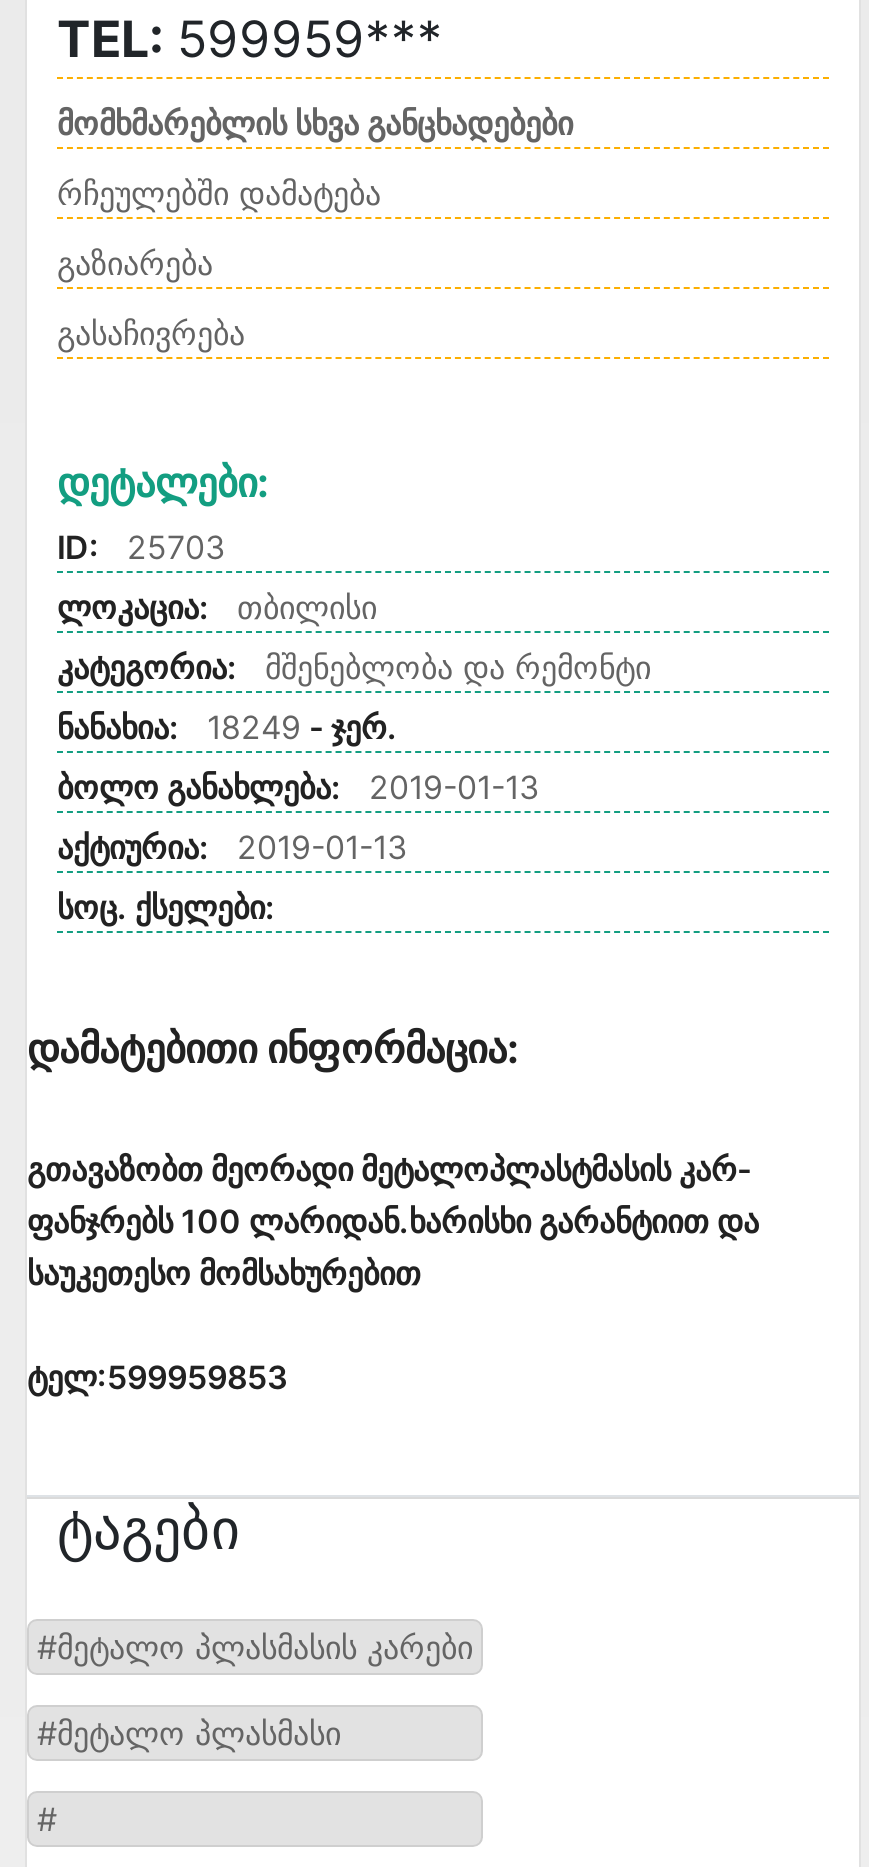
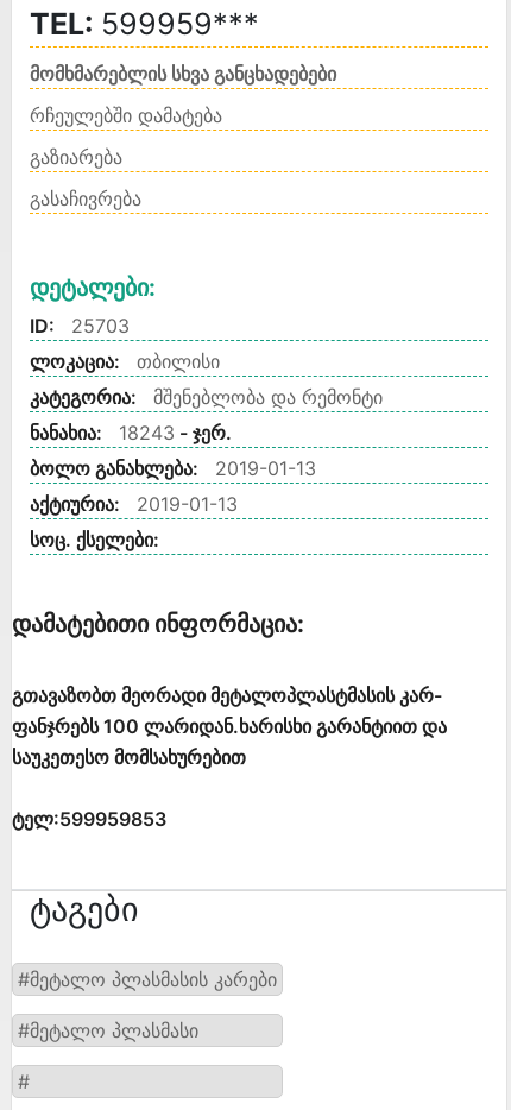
[57,708,397,748] ნანახია: 18249 - ჯერ. -> [30,421,232,445] ნანახია: 18243 - ჯერ.

